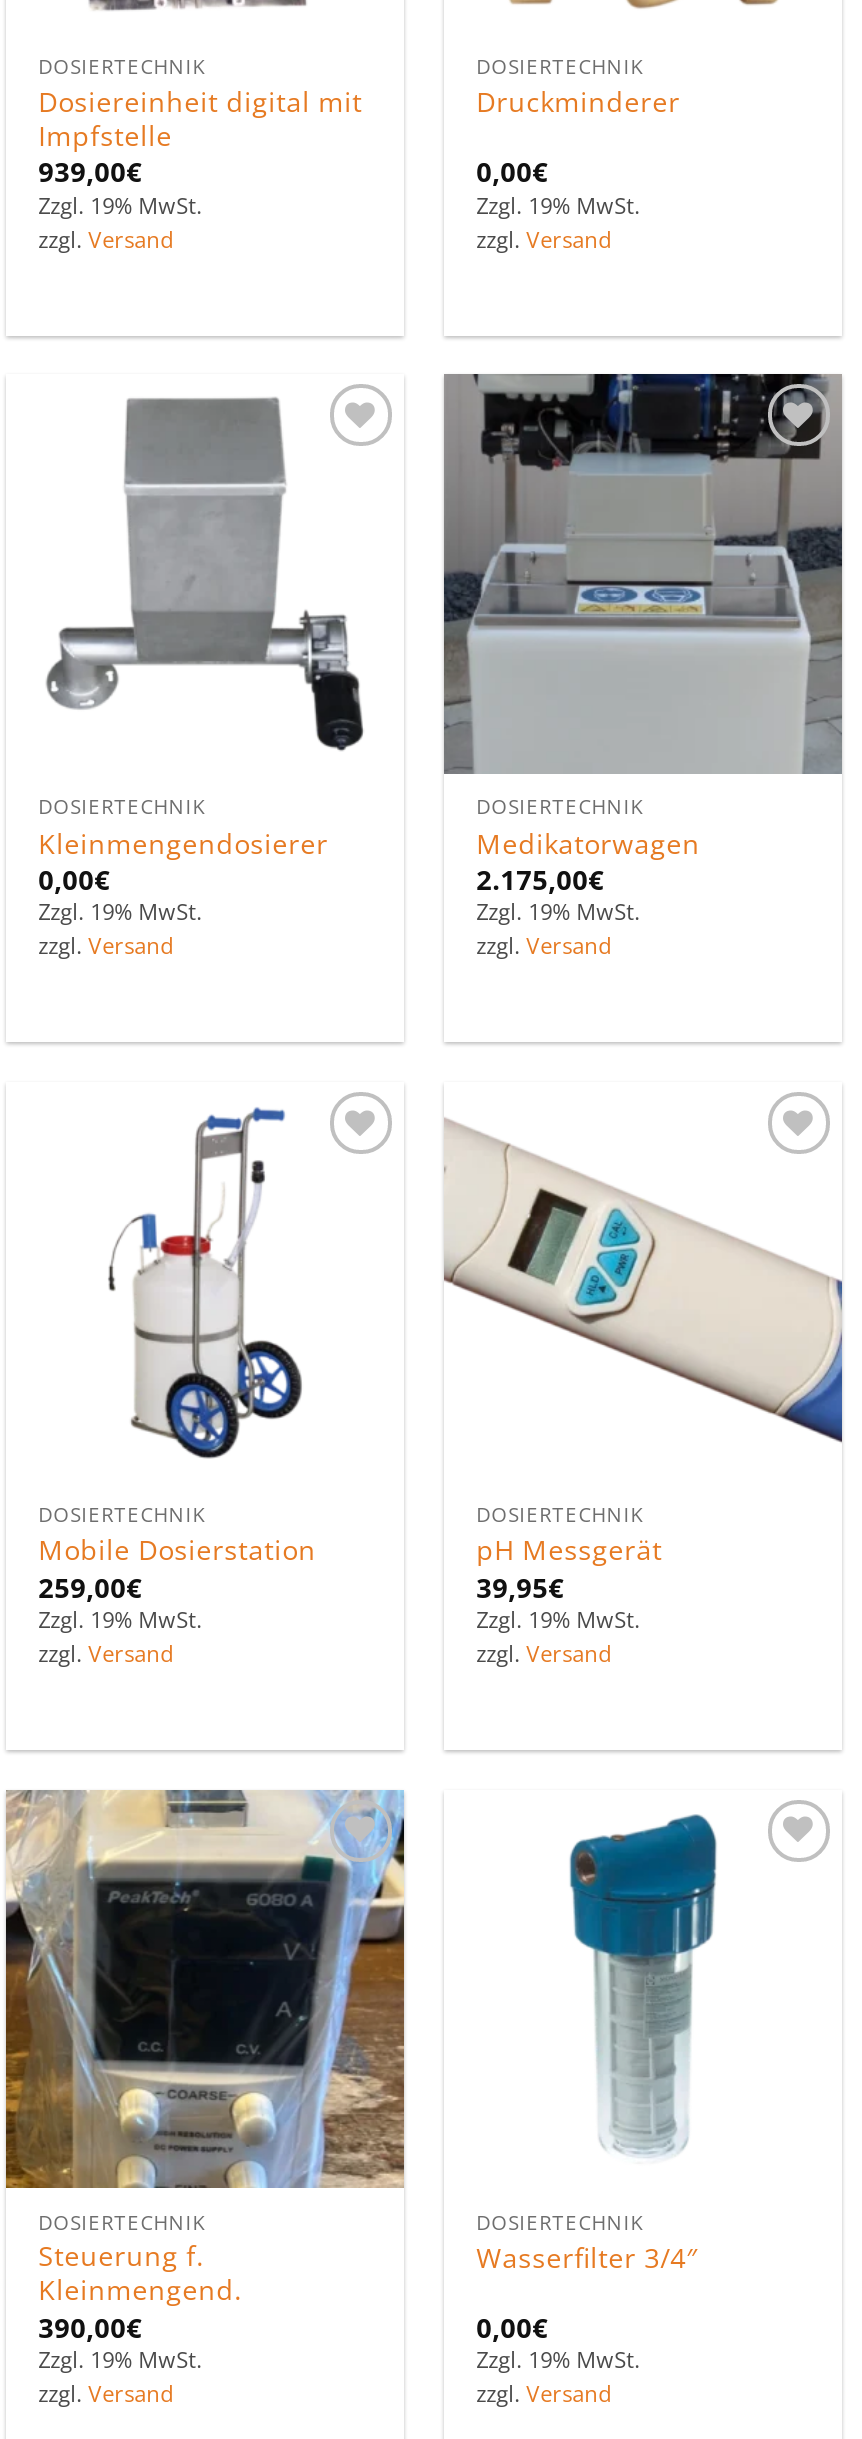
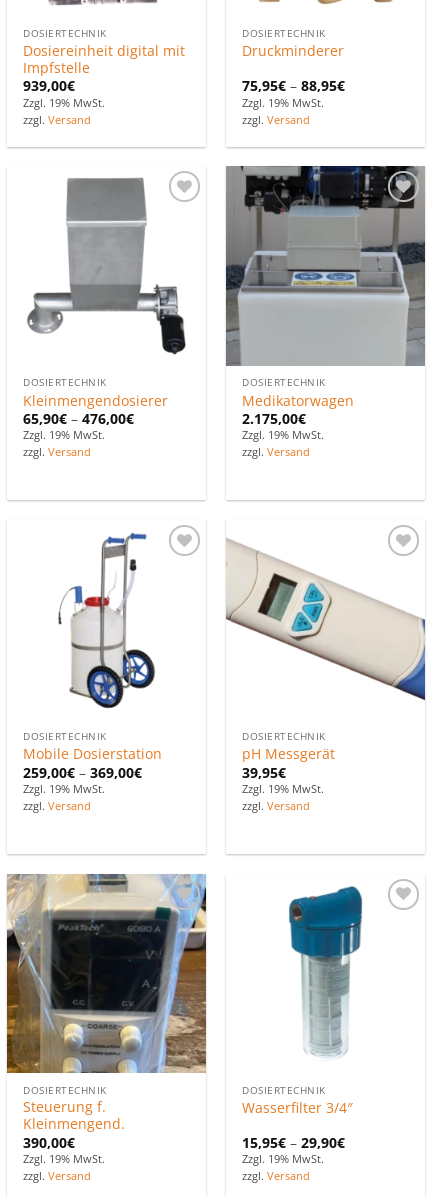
[476,152,548,190] 0,00€ -> [242,76,345,95] 75,95€– 88,95€
[38,860,110,898] 0,00€ -> [23,409,134,428] 65,90€– 476,00€
[38,1567,142,1605] 259,00€ -> [23,763,142,782] 259,00€– 369,00€
[476,2307,548,2345] 0,00€ -> [242,1133,345,1152] 15,95€– 29,90€

